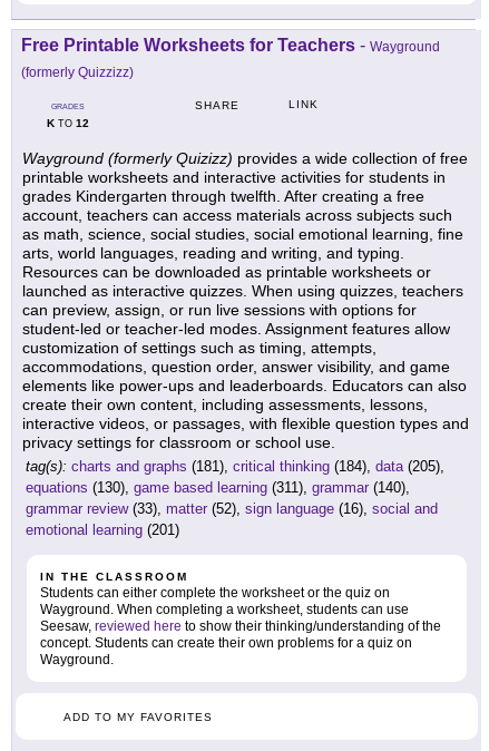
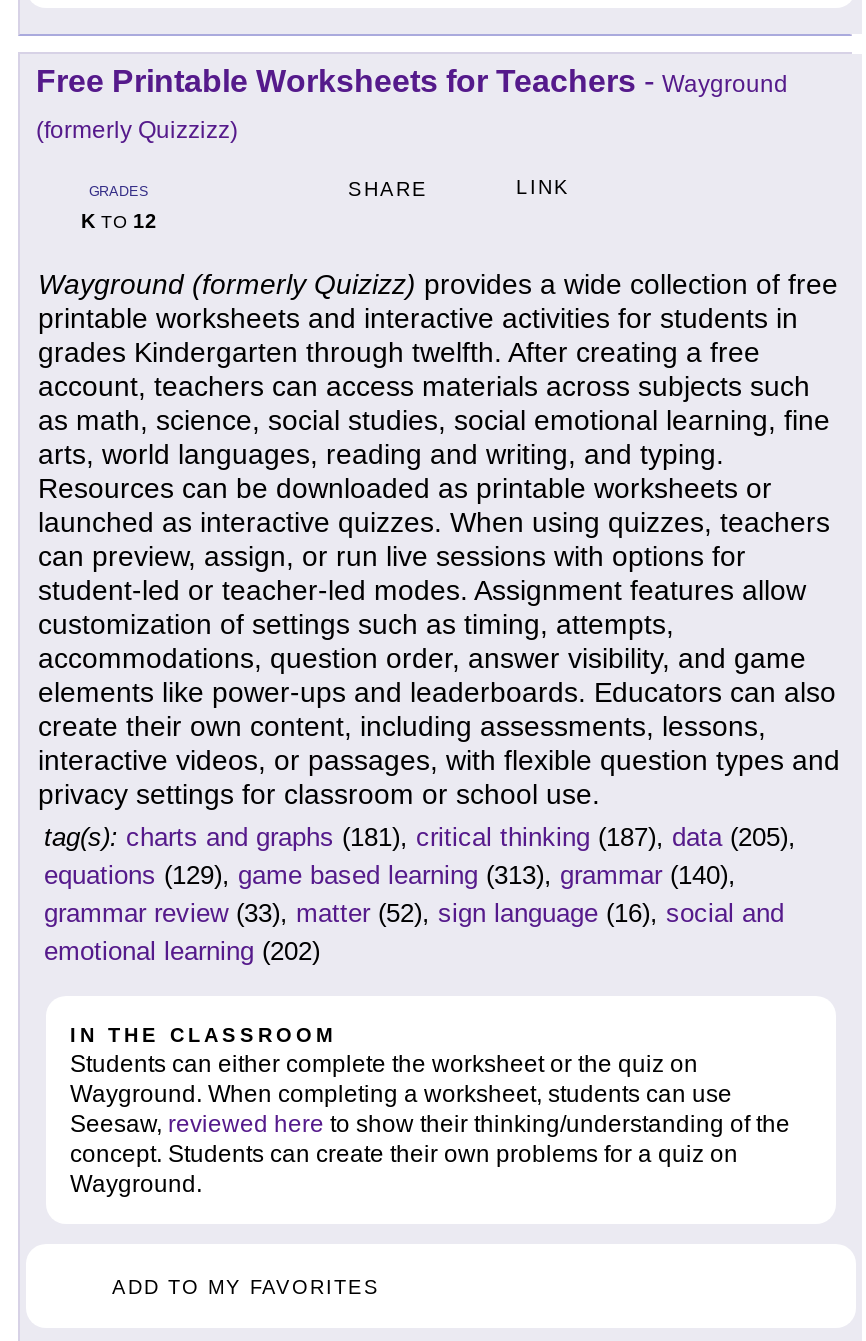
[26,459,444,475] tag(s): charts and graphs (181), critical thinking (184), data (205), -> [44,823,796,853] tag(s): charts and graphs (181), critical thinking (187), data (205),
[26,480,410,496] equations (130), game based learning (311), grammar (140), -> [44,861,736,891] equations (129), game based learning (313), grammar (140),
[26,522,179,539] emotional learning (201) -> [44,937,320,967] emotional learning (202)

